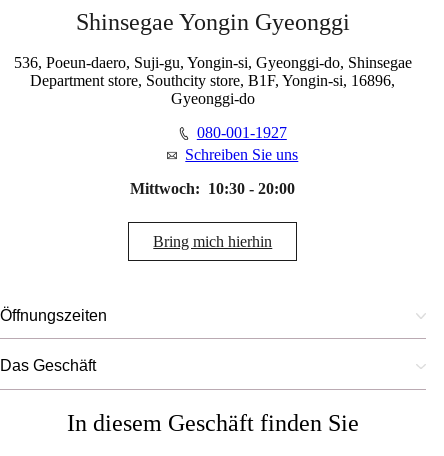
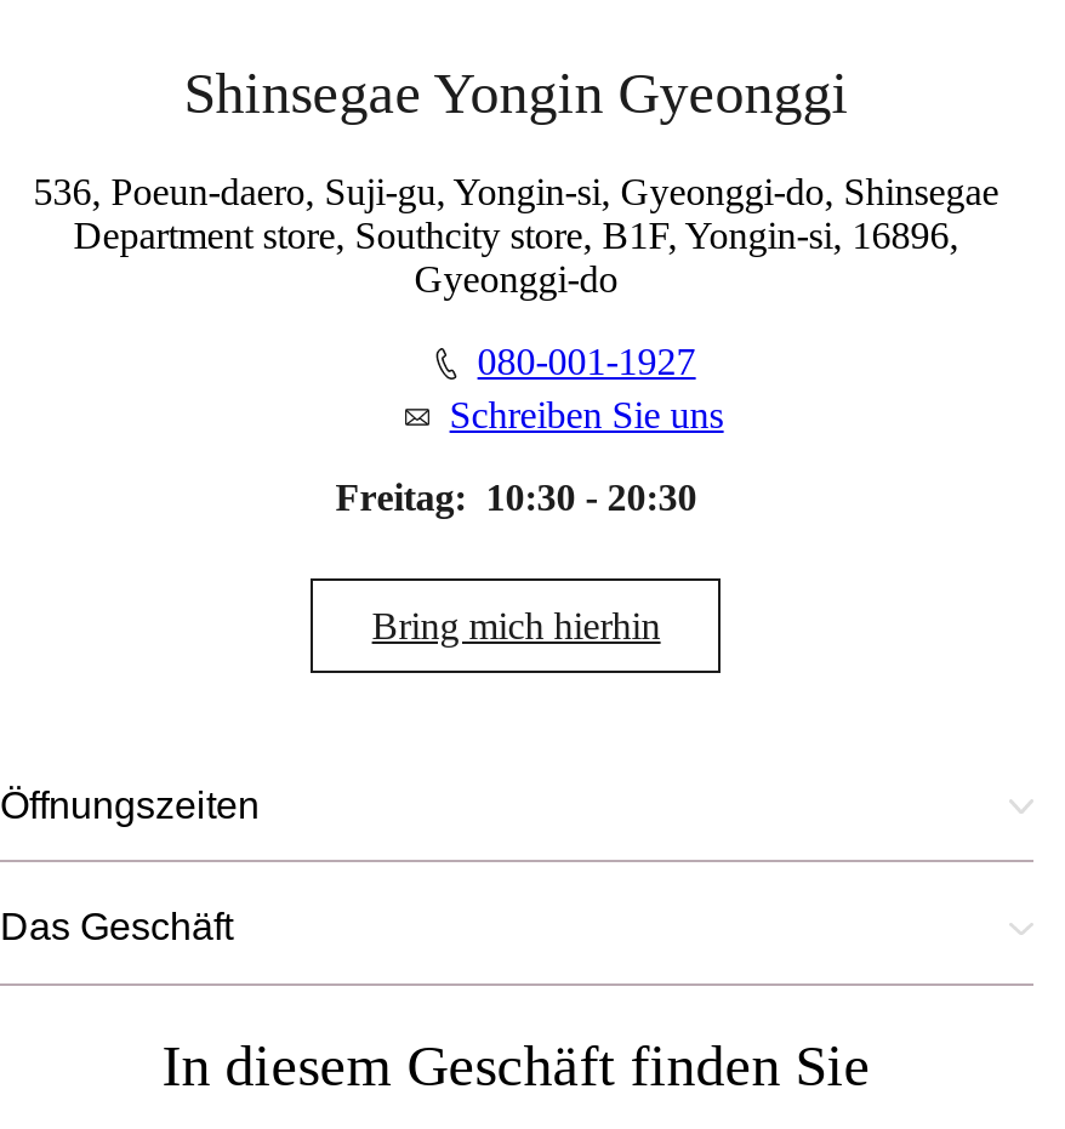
[130,180,295,197] Mittwoch: 10:30 - 20:00 -> [336,477,697,518] Freitag: 10:30 - 20:30

